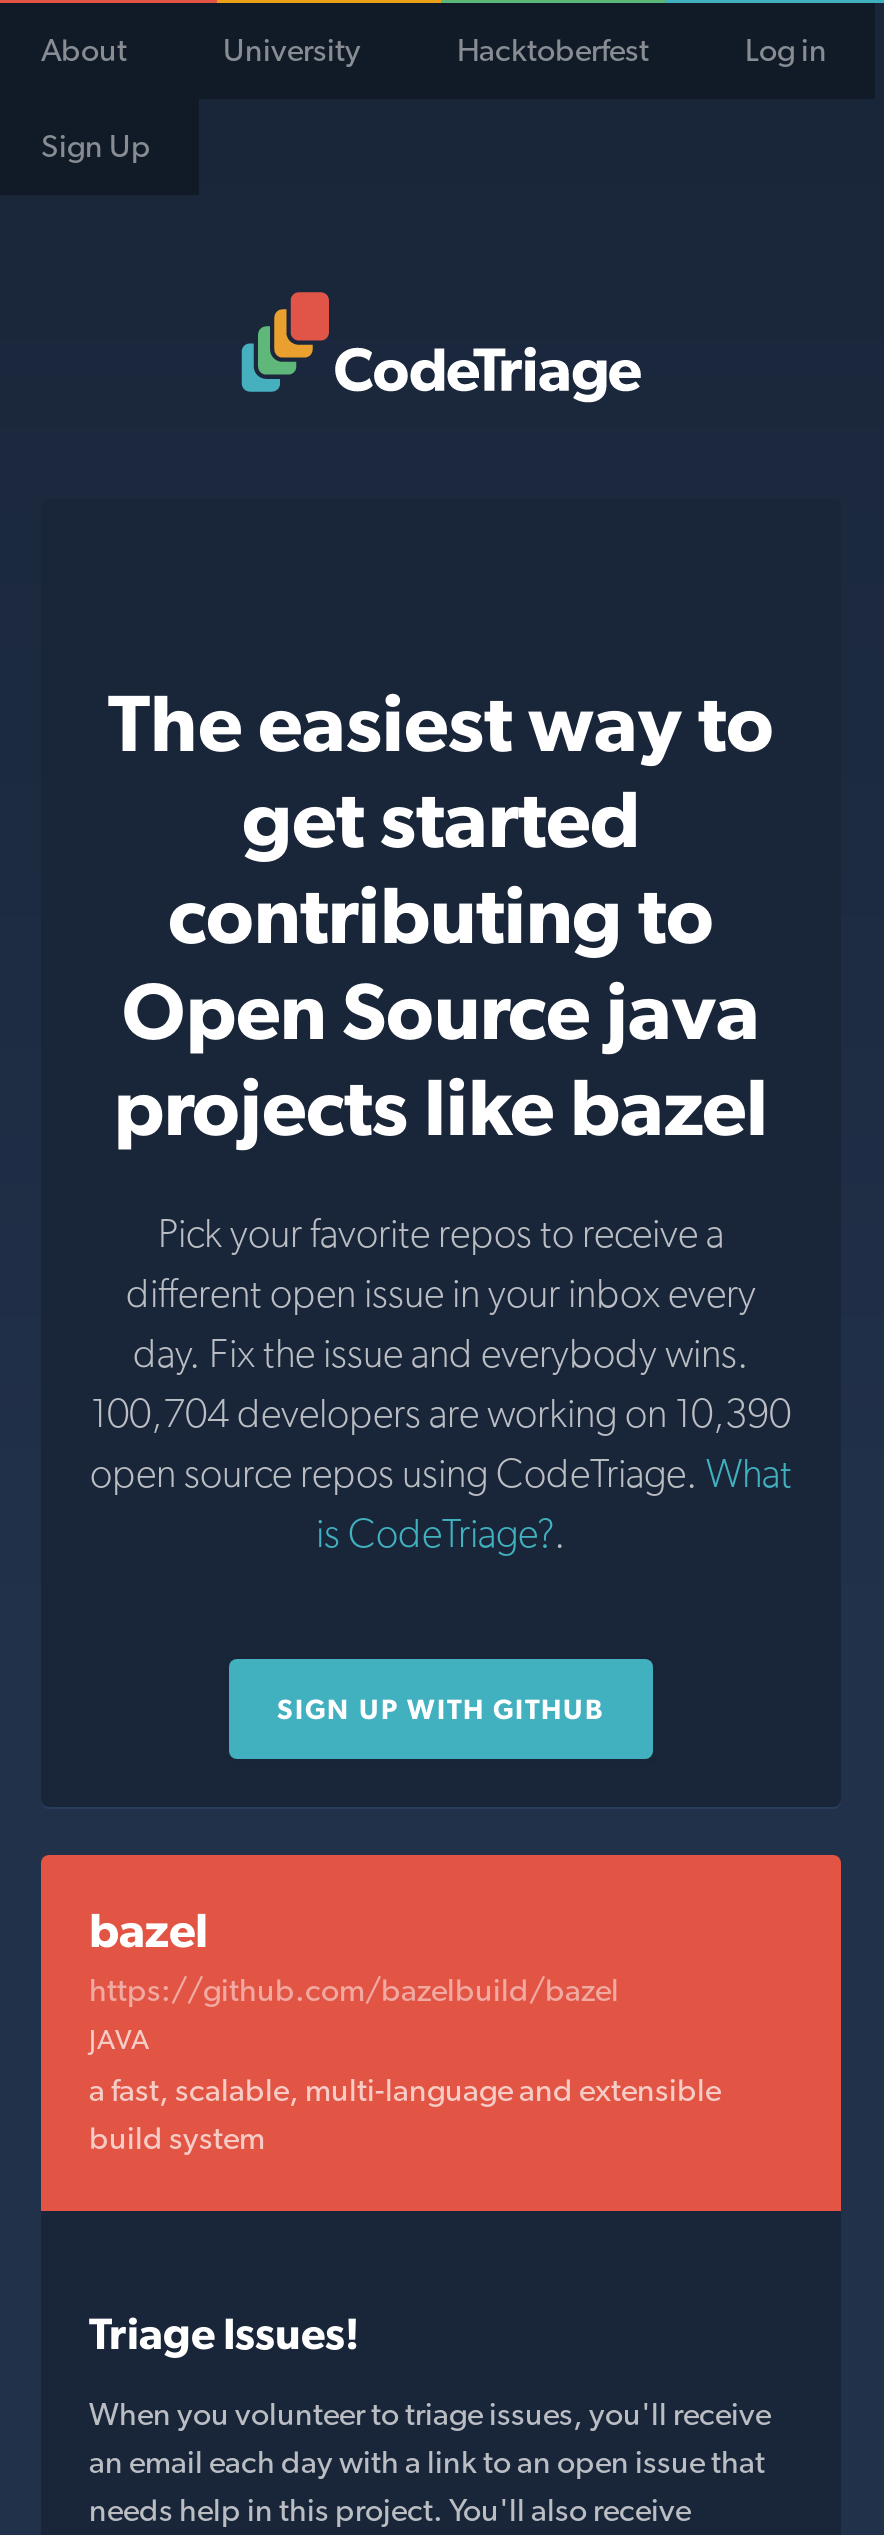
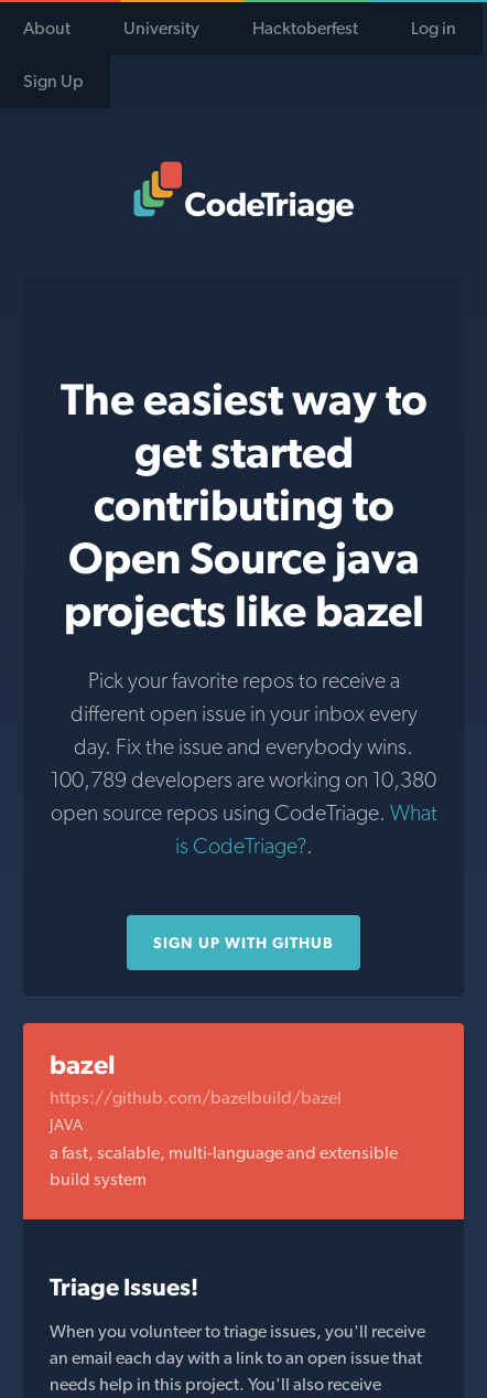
[91,1389,791,1437] 100,704 developers are working on 10,390 -> [51,766,436,793] 100,789 developers are working on 10,380

